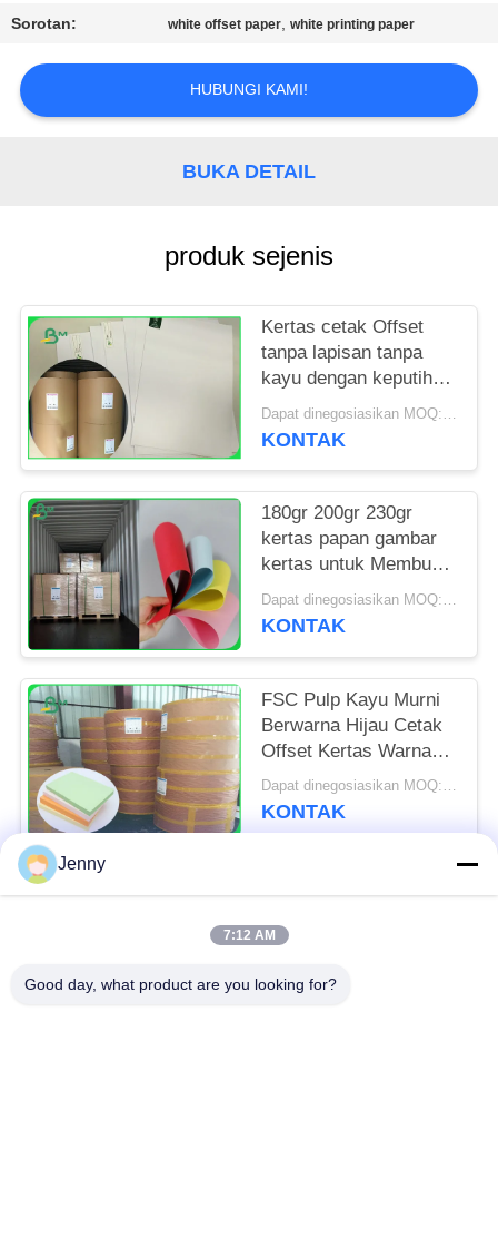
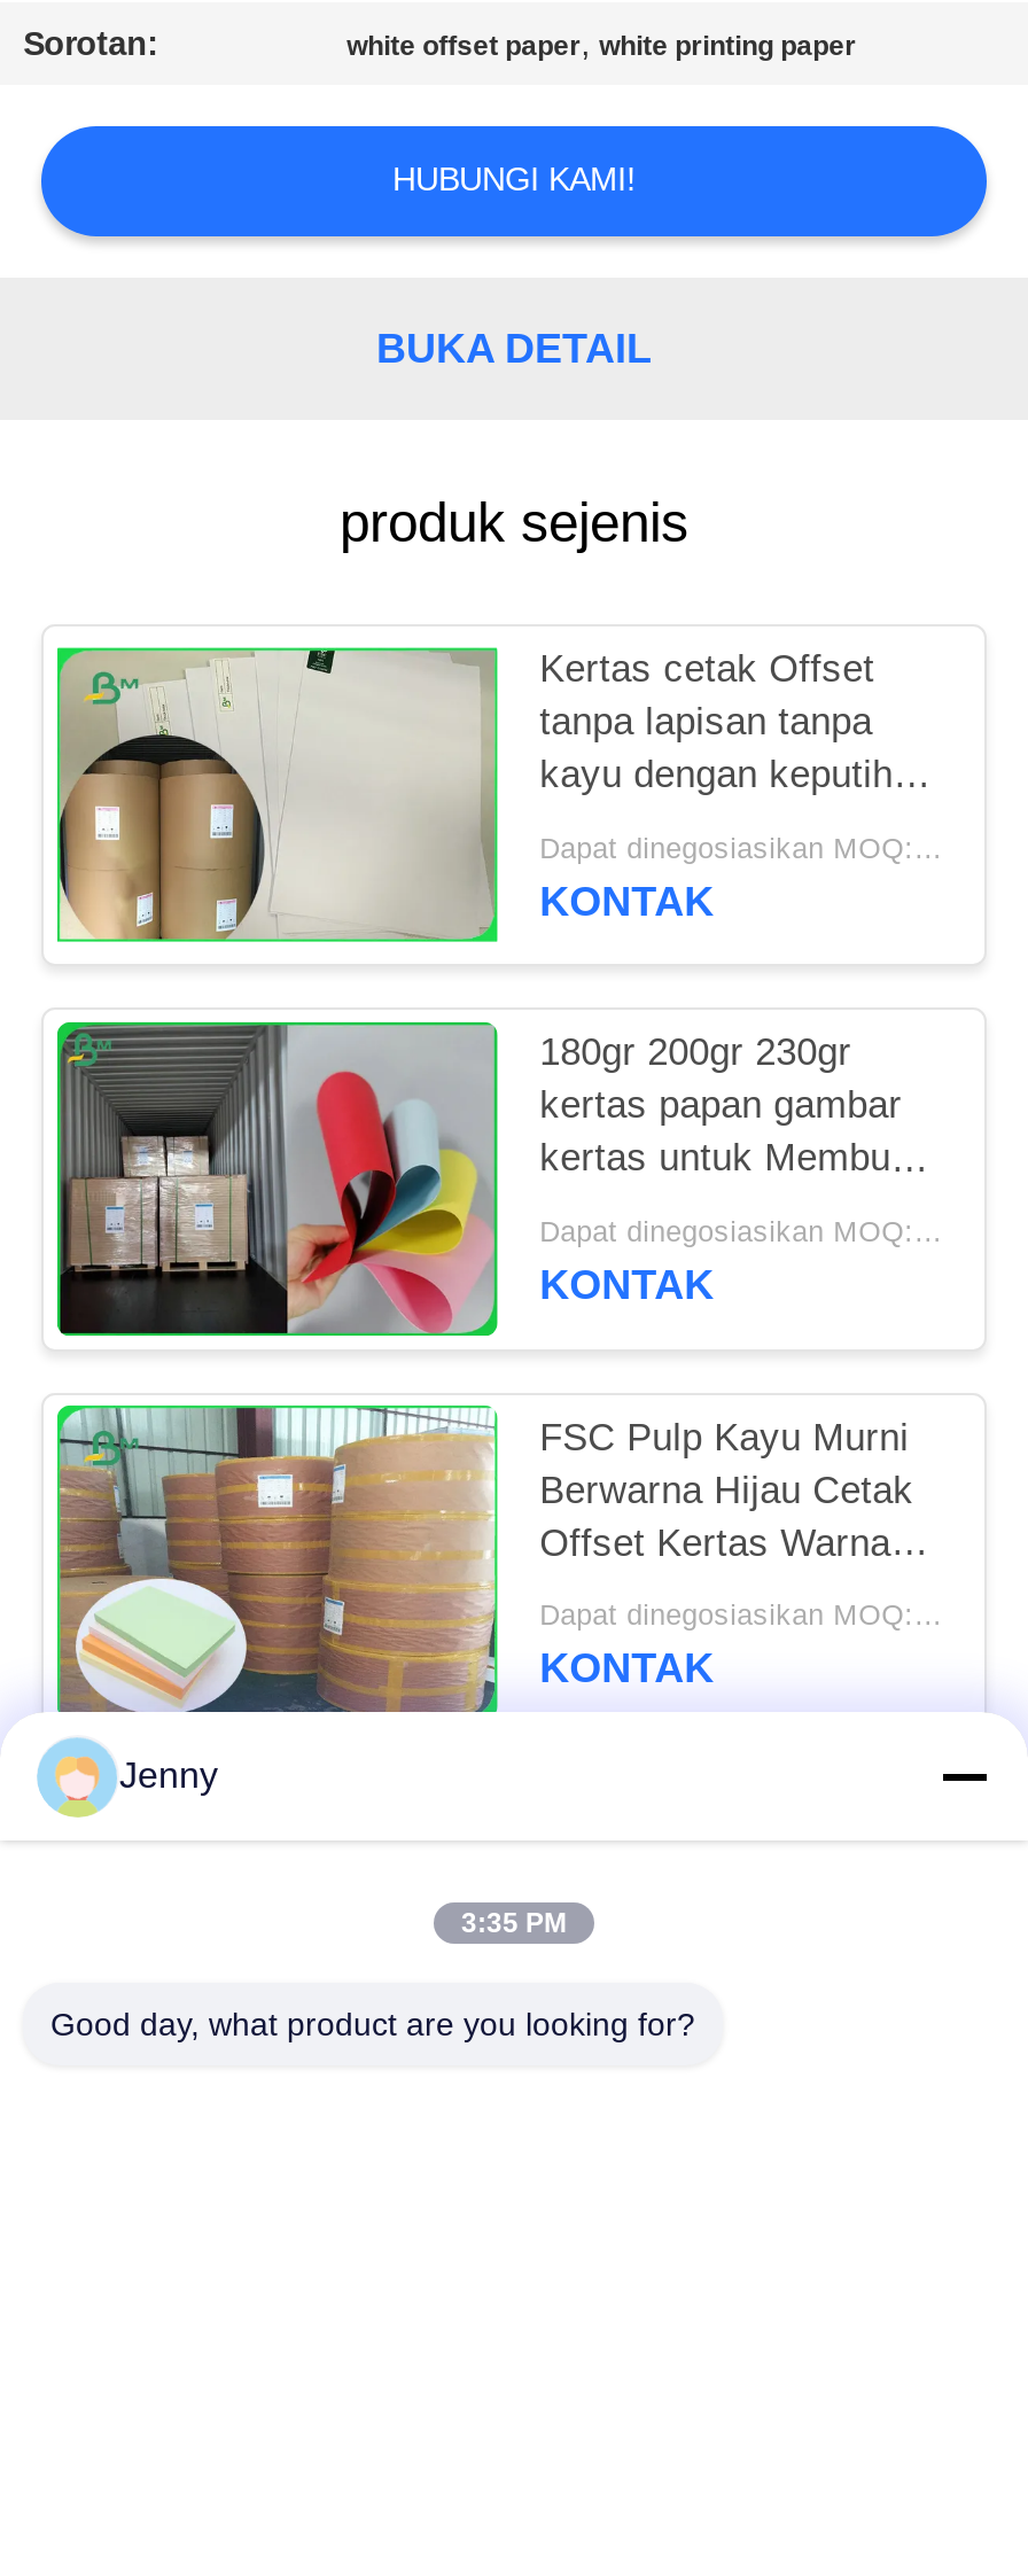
[223,927,275,943] 7:12 AM -> [461,1907,567,1939] 3:35 PM

